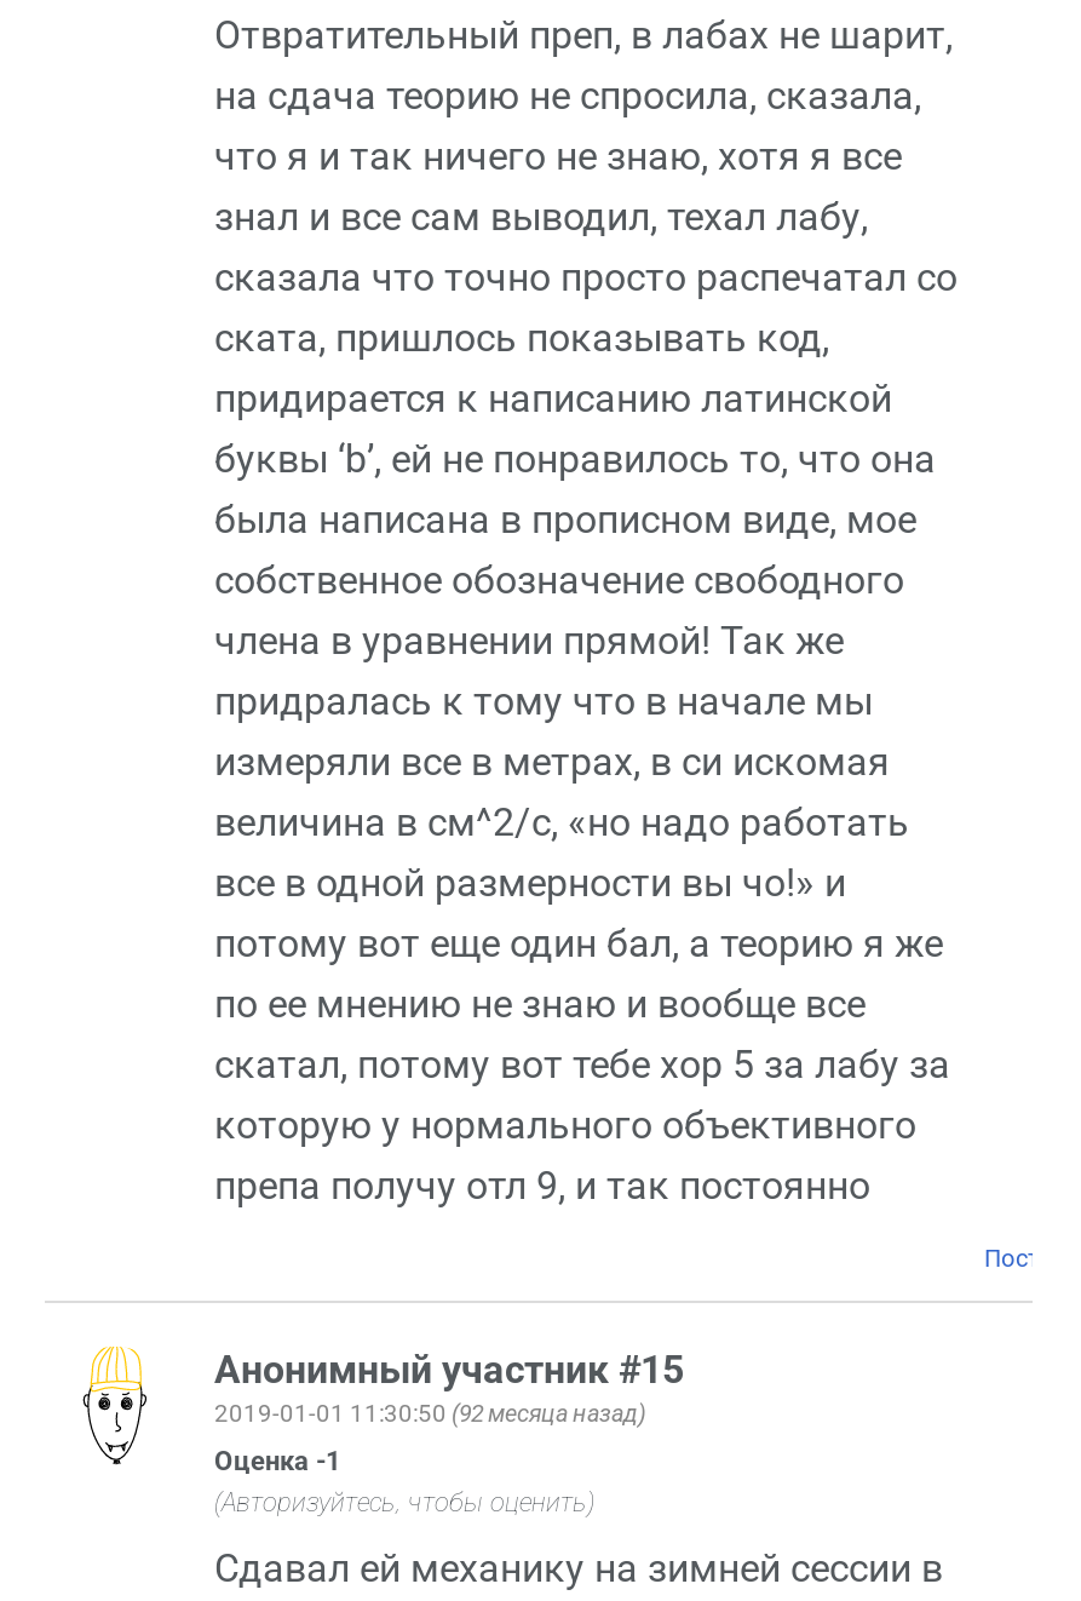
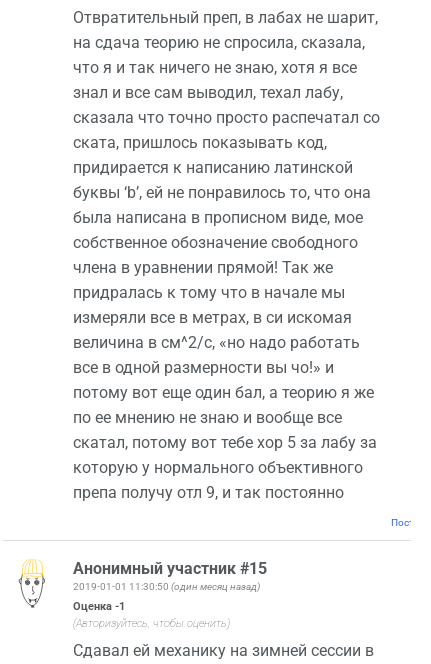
[214,1400,645,1427] 2019-01-01 11:30:50 (92 месяца назад) -> [73,581,260,592] 2019-01-01 11:30:50 (один месяц назад)

